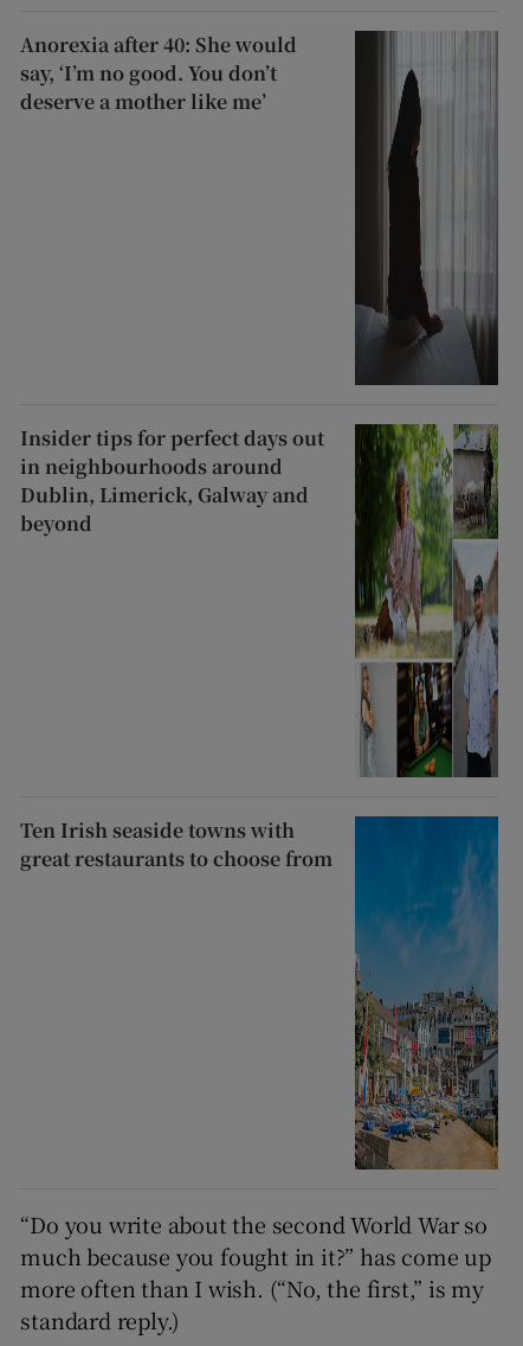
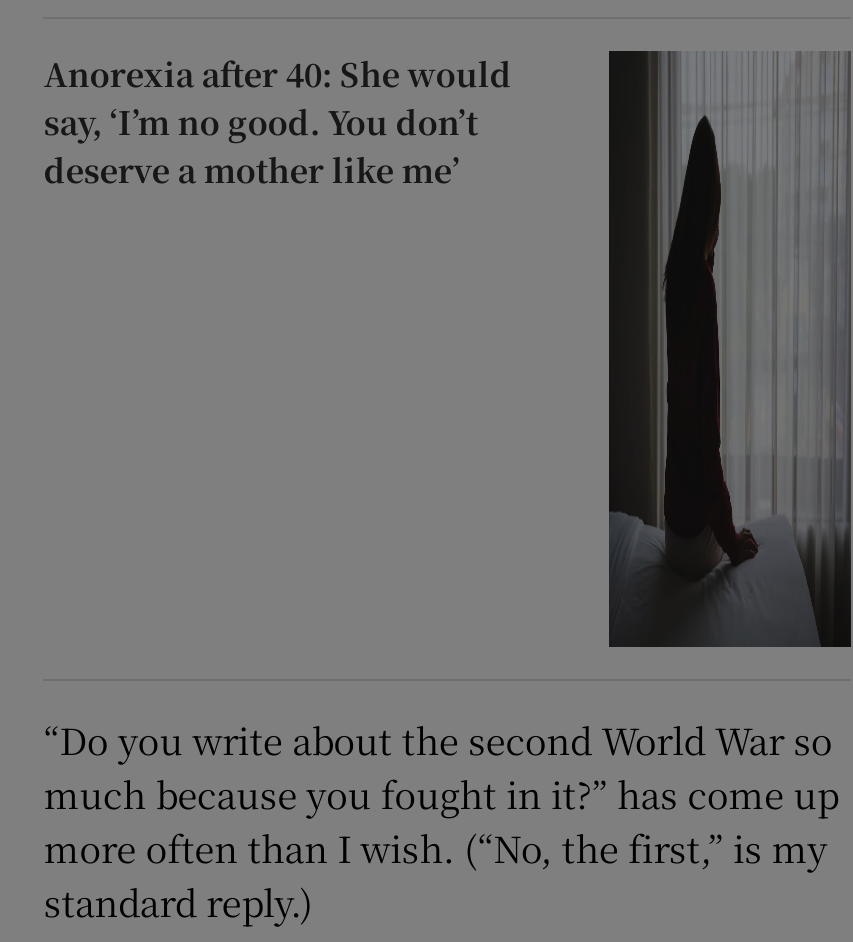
[21,423,499,778] [image] | Insider tips for perfect days out | in neighbourhoods around | Dublin, Limerick, Galway and | beyond -> none
[21,815,499,1171] [image] | Ten Irish seaside towns with | great restaurants to choose from -> none

